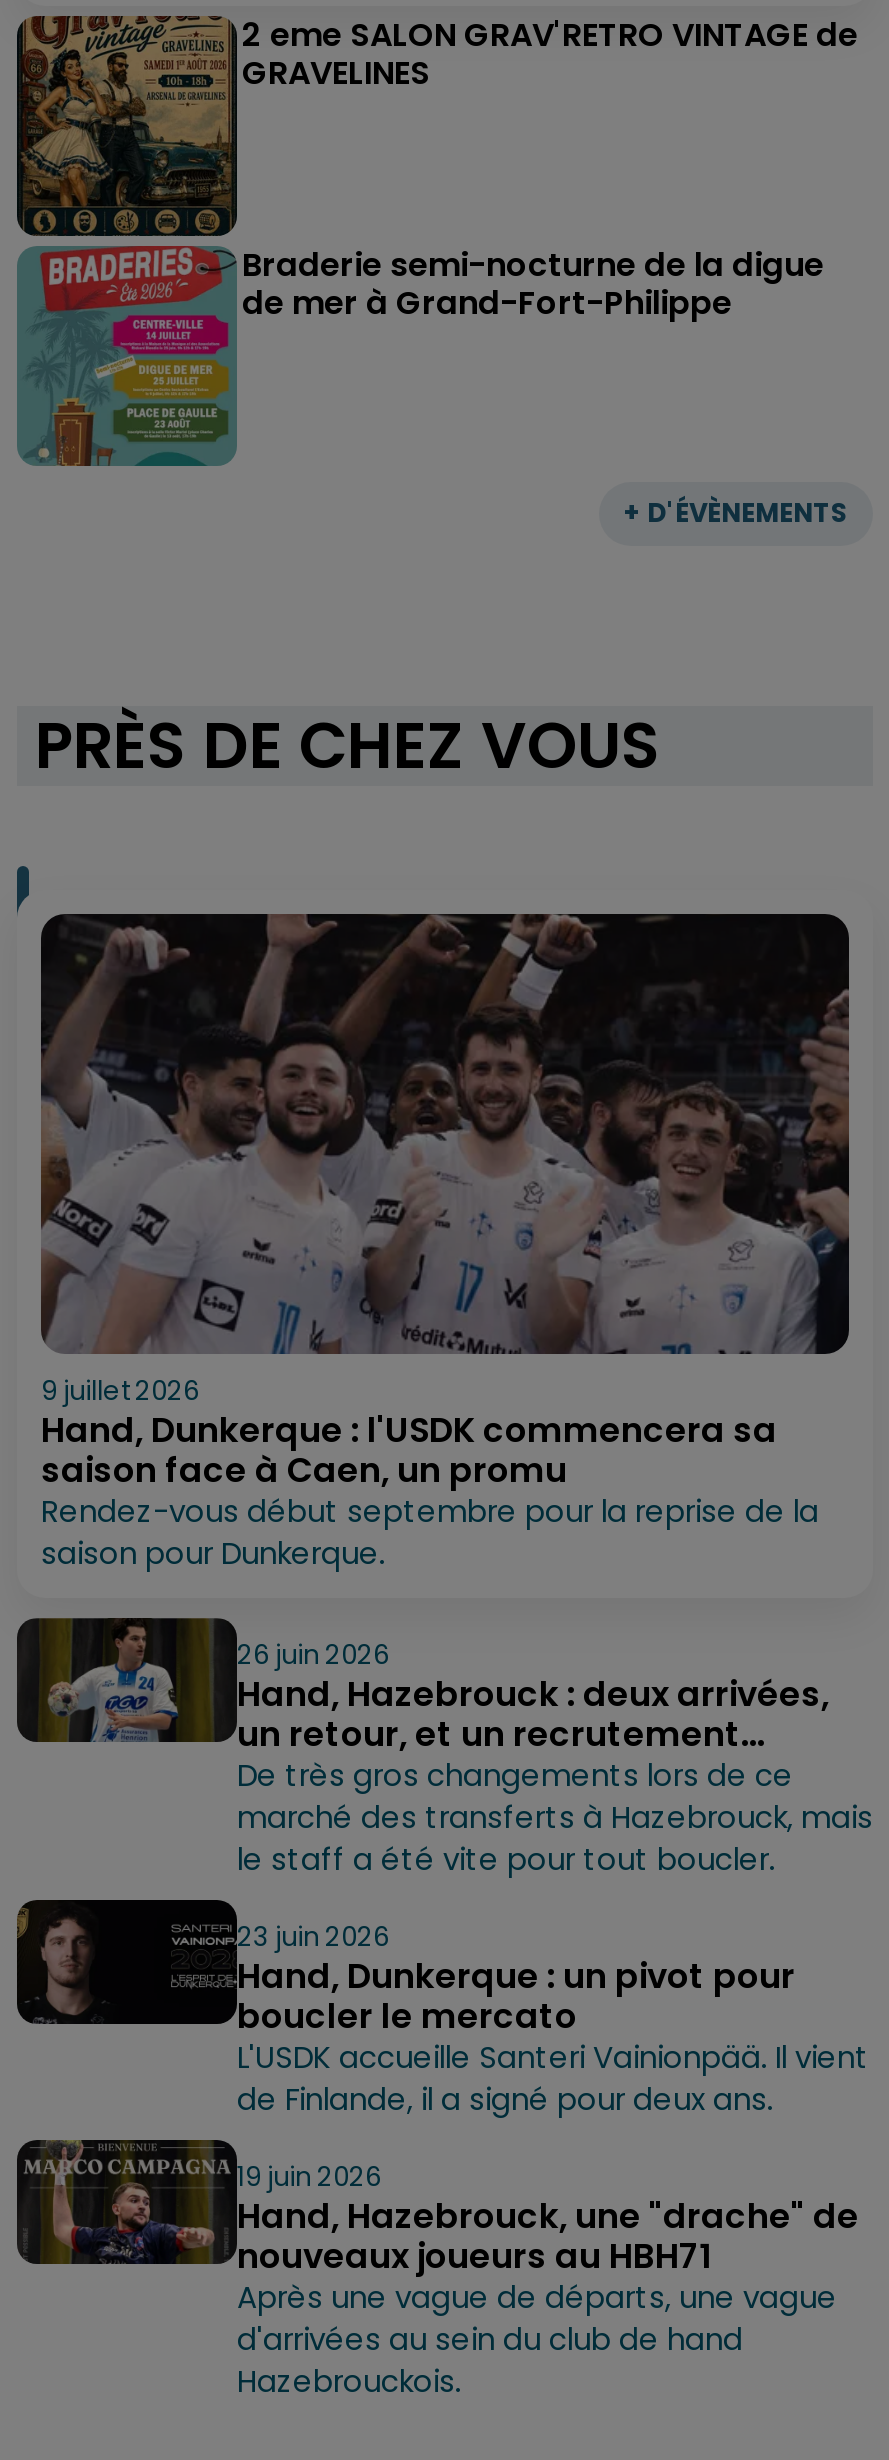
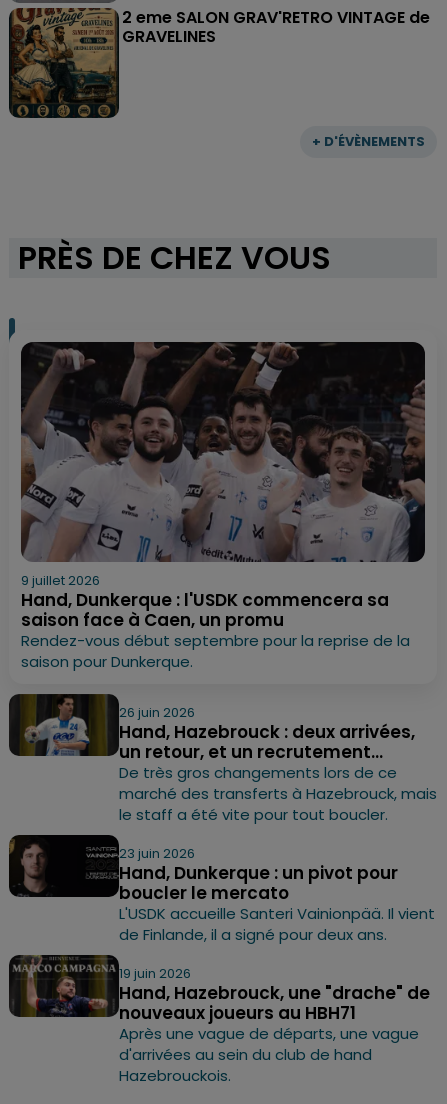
[19,243,824,468] [image] | Braderie semi-nocturne de la digue | de mer à Grand-Fort-Philippe -> none

